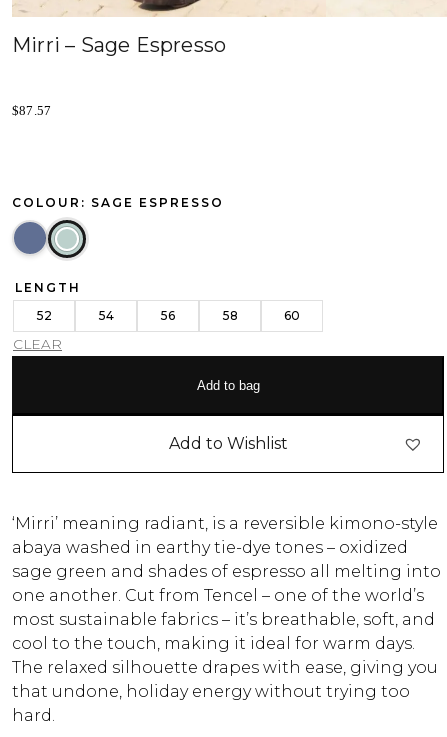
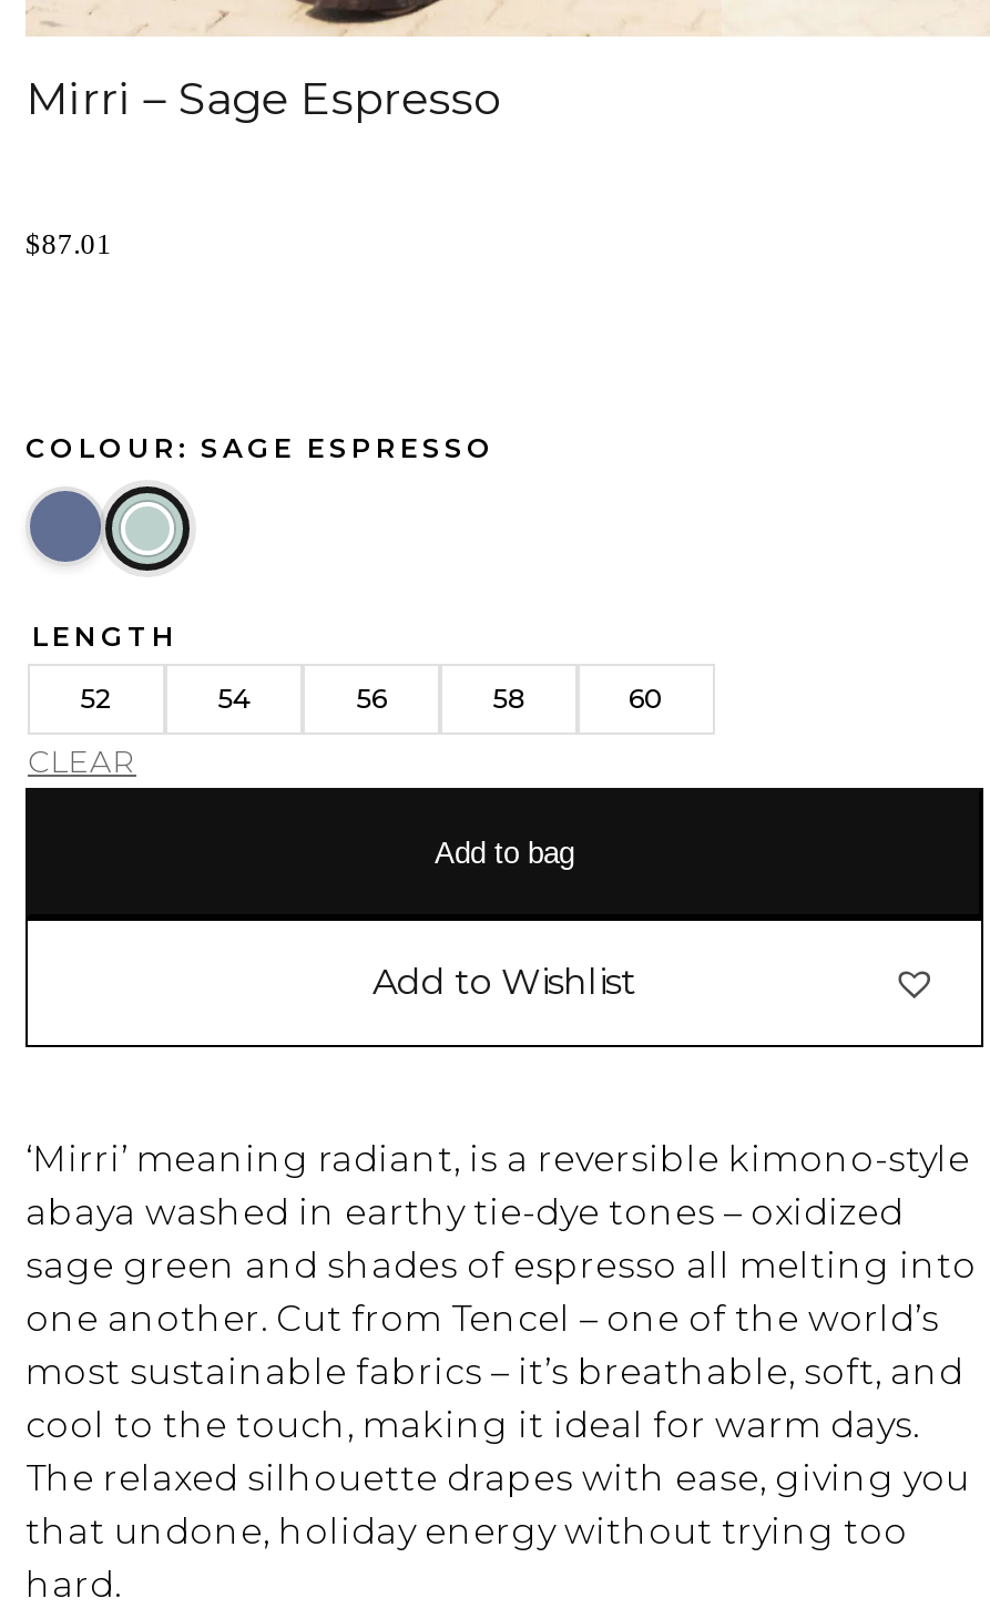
[12,103,51,118] $87.57 -> [25,227,112,261] $87.01

